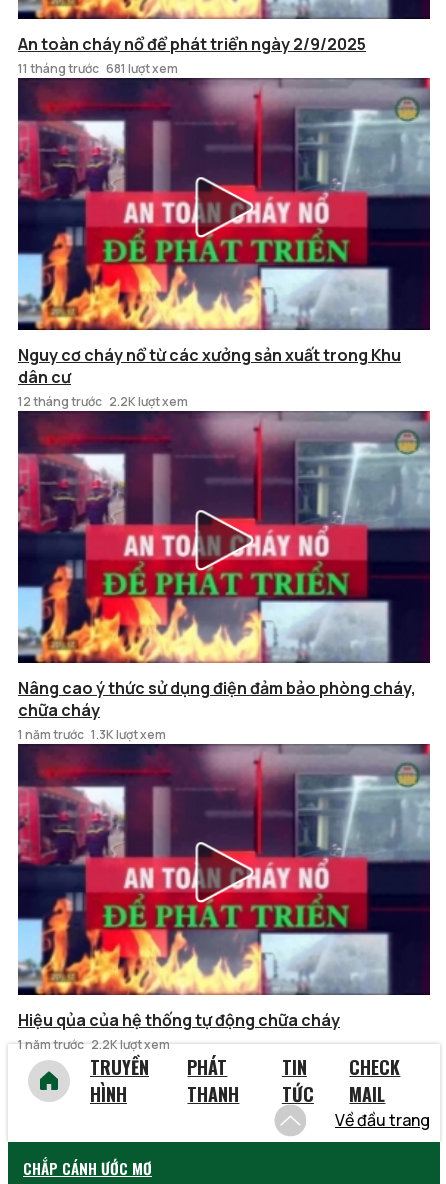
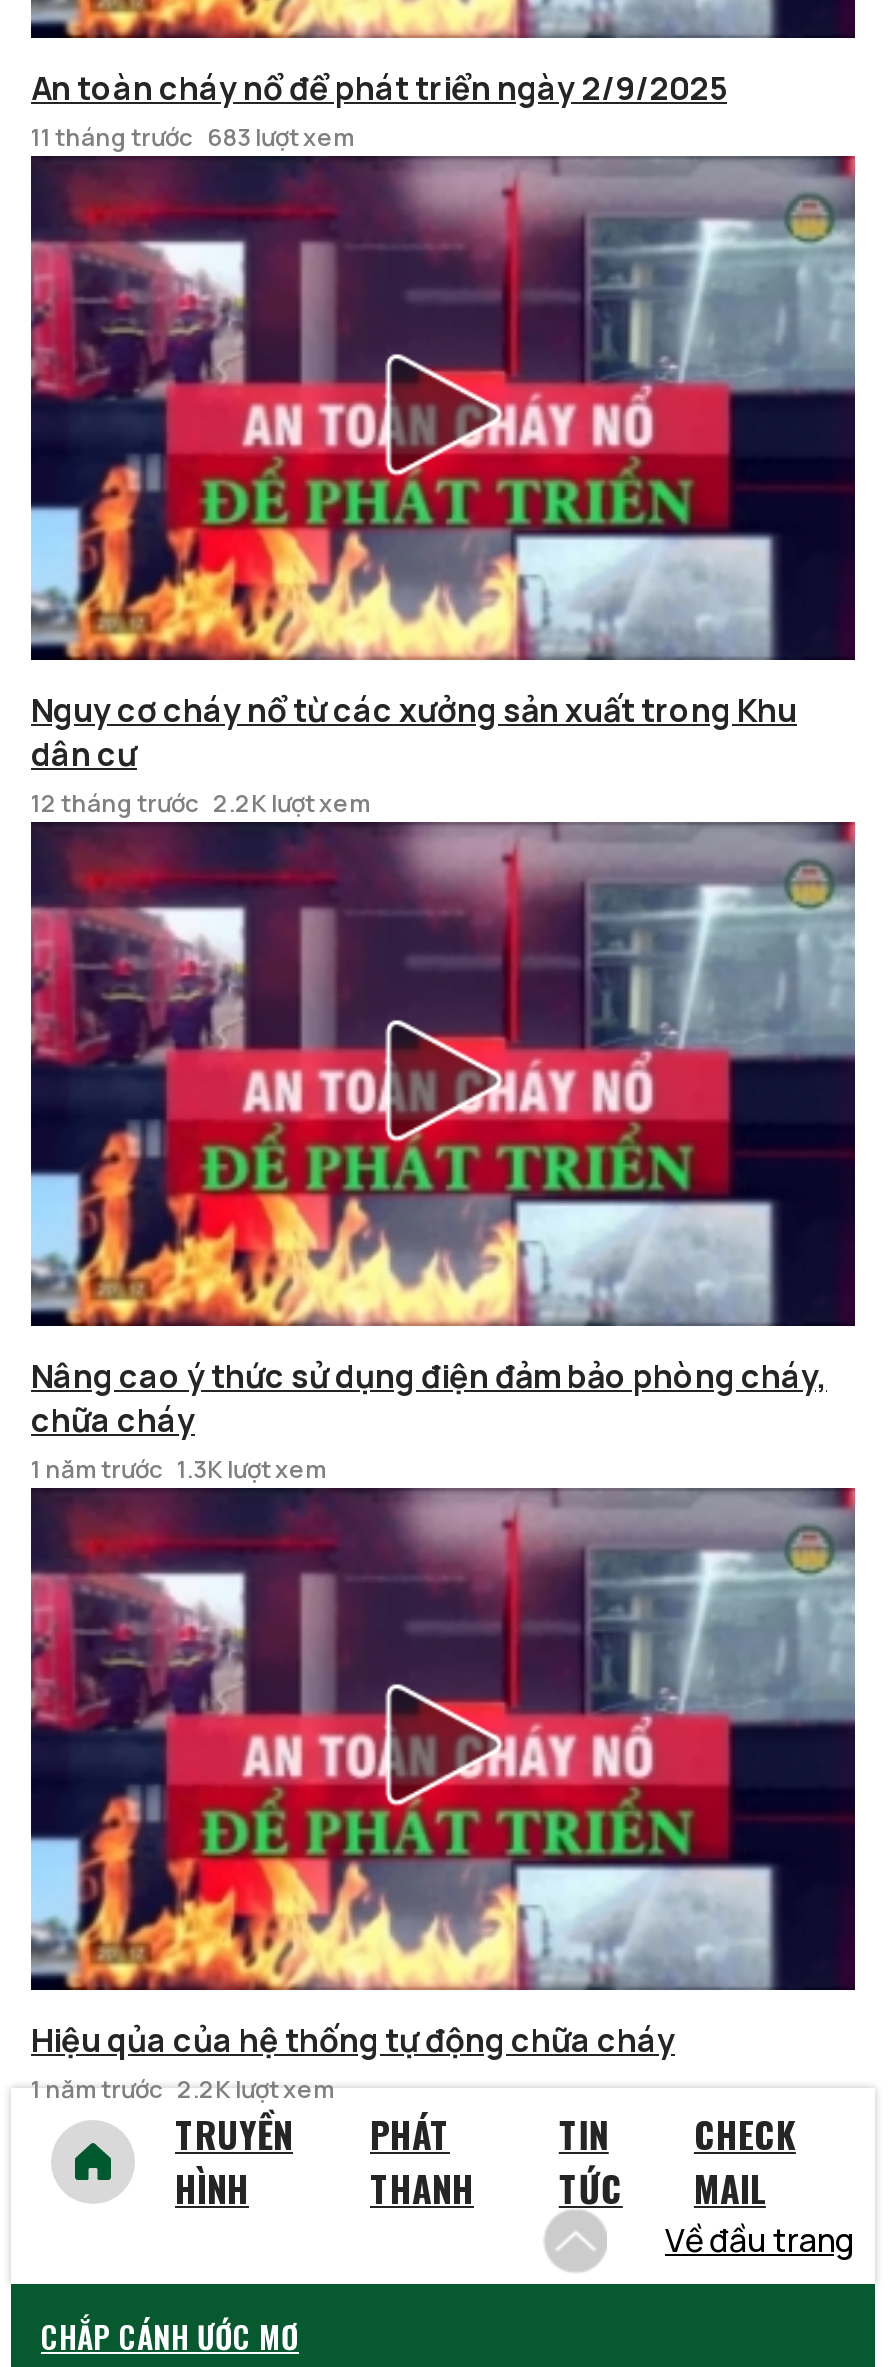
[18,60,178,77] 11 tháng trước 681 lượt xem -> [31,121,355,155] 11 tháng trước 683 lượt xem

